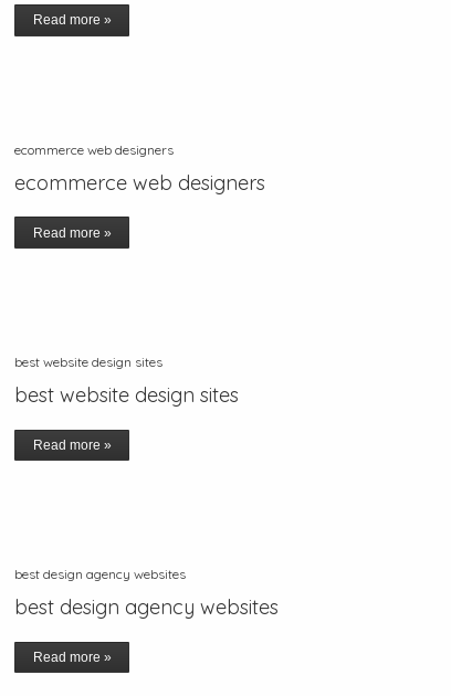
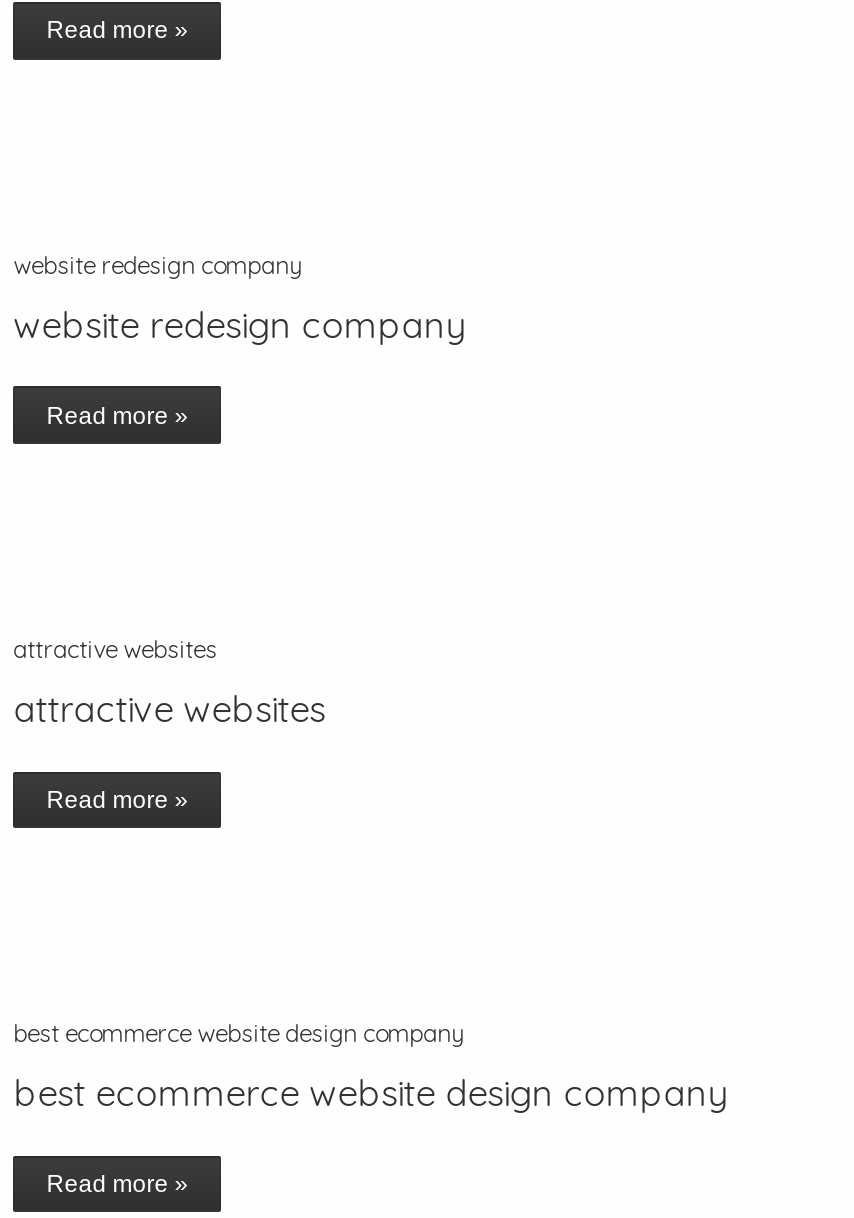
[15,141,174,158] ecommerce web designers -> [13,249,303,279] website redesign company
[15,170,266,195] ecommerce web designers -> [13,301,465,347] website redesign company
[15,353,163,370] best website design sites -> [13,634,217,664] attractive websites
[15,382,239,407] best website design sites -> [13,686,325,732] attractive websites
[15,566,186,582] best design agency websites -> [13,1018,465,1048] best ecommerce website design company
[15,594,279,620] best design agency websites -> [13,1070,727,1116] best ecommerce website design company

